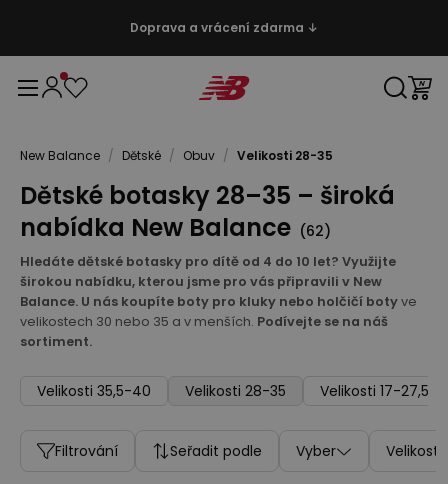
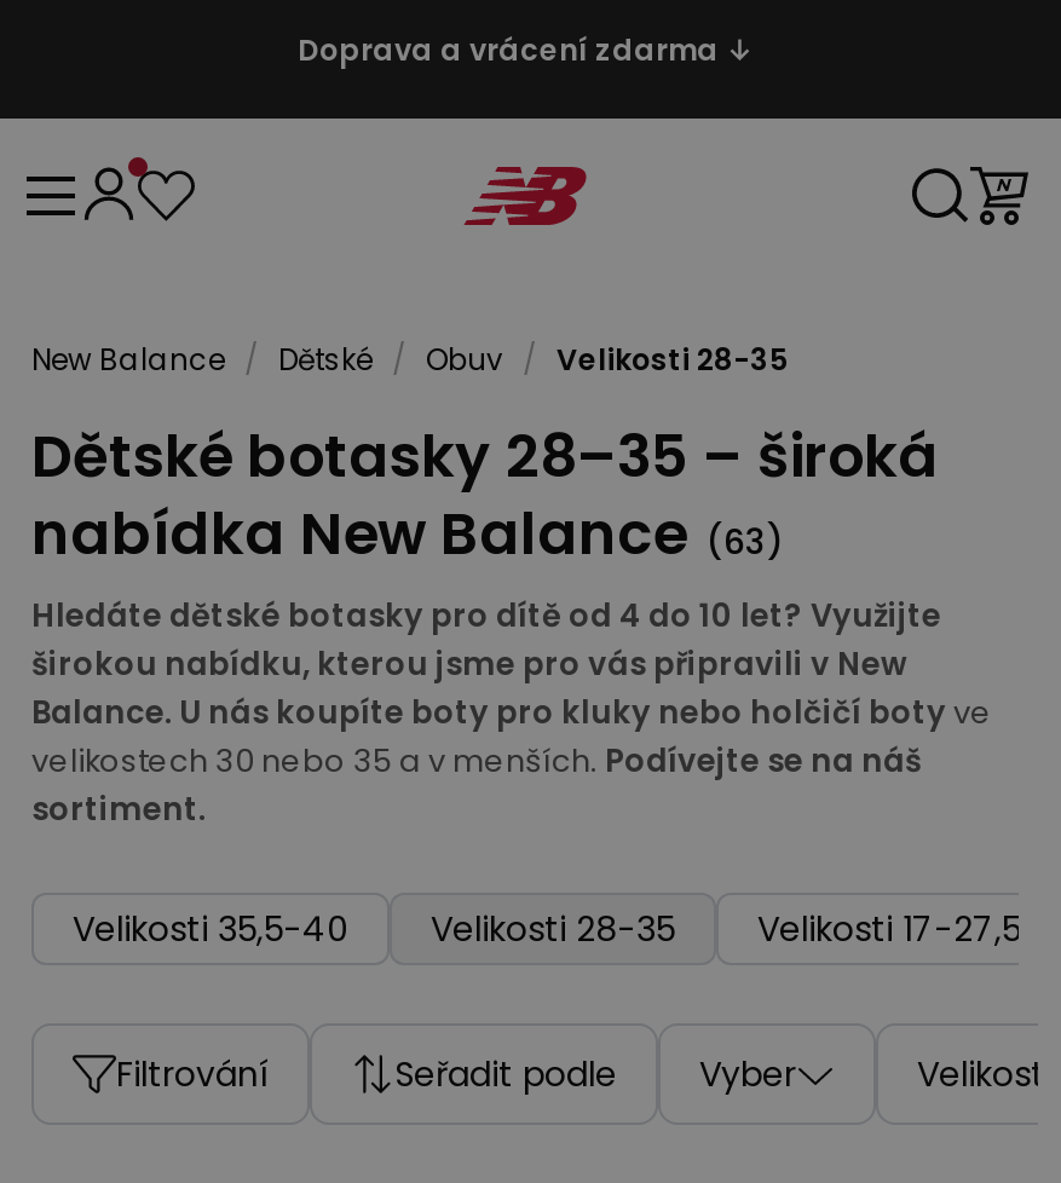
[20,211,331,244] nabídka New Balance (62) -> [31,494,784,573] nabídka New Balance (63)

